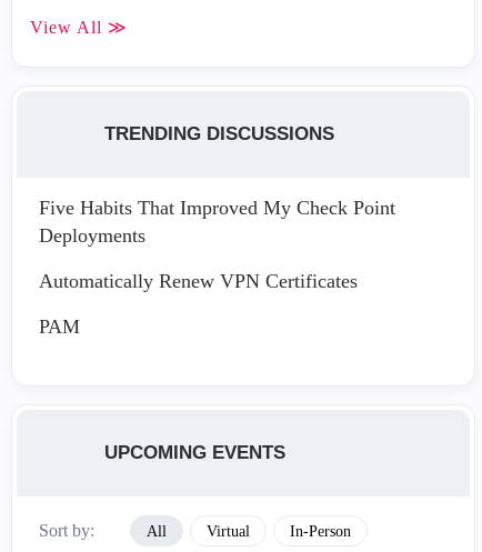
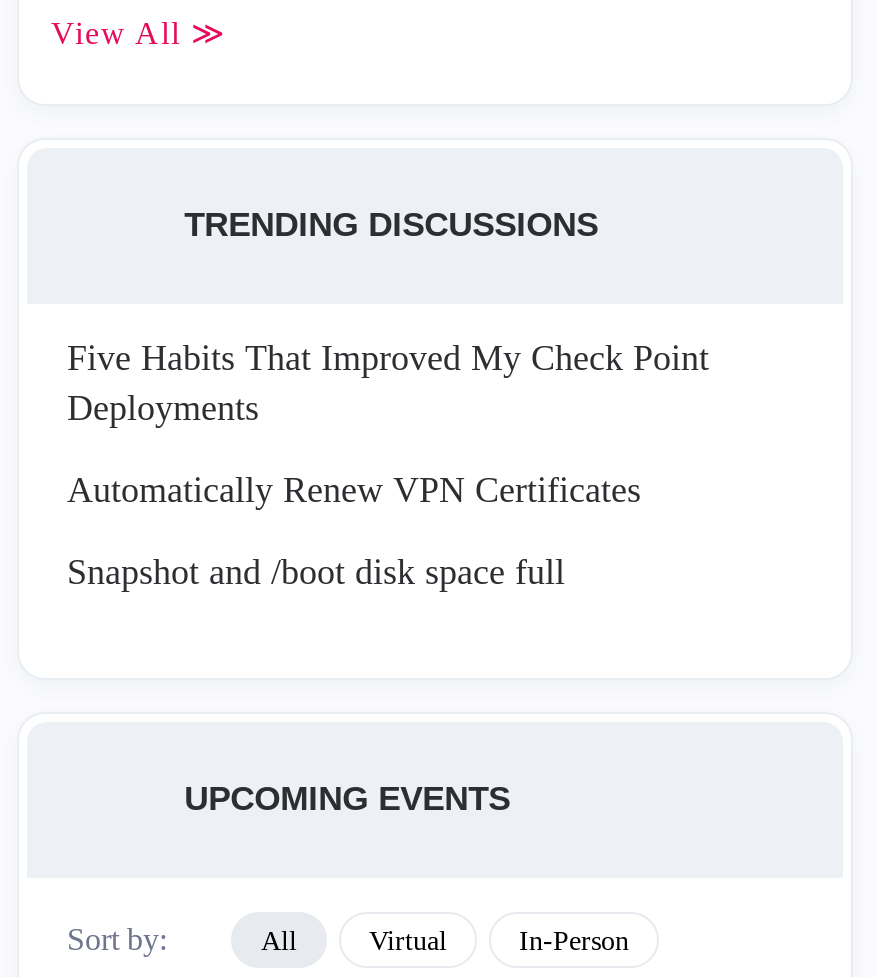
[39,315,80,338] PAM -> [67,552,565,592] Snapshot and /boot disk space full

